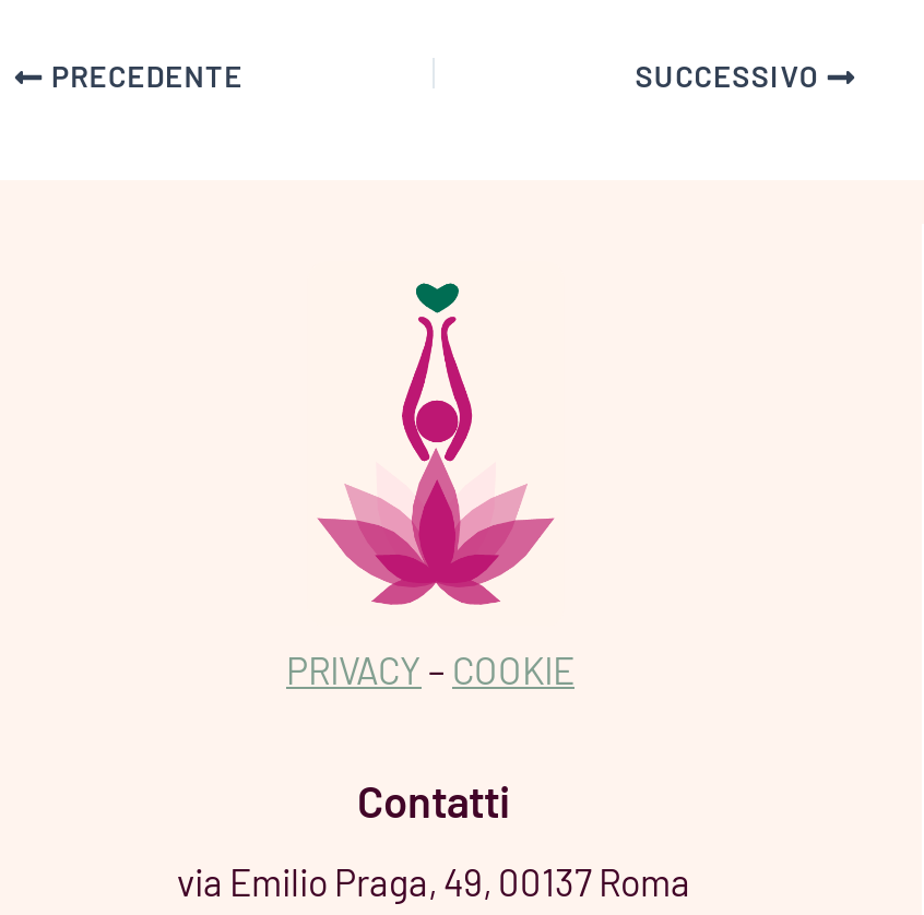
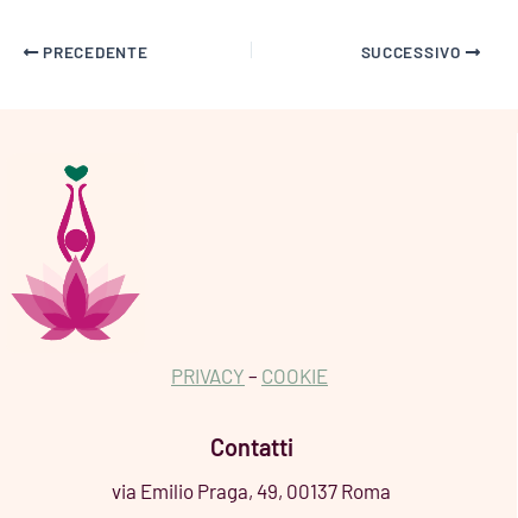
none -> [11,164,140,341] [image]
[317,281,555,608] [image] -> none

